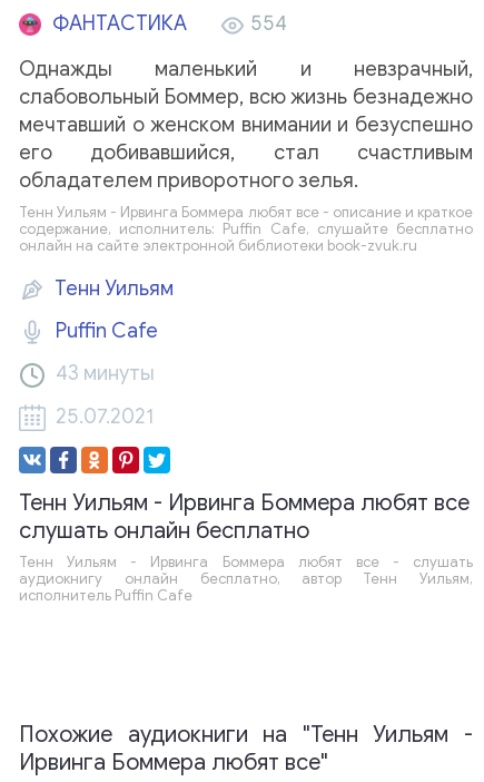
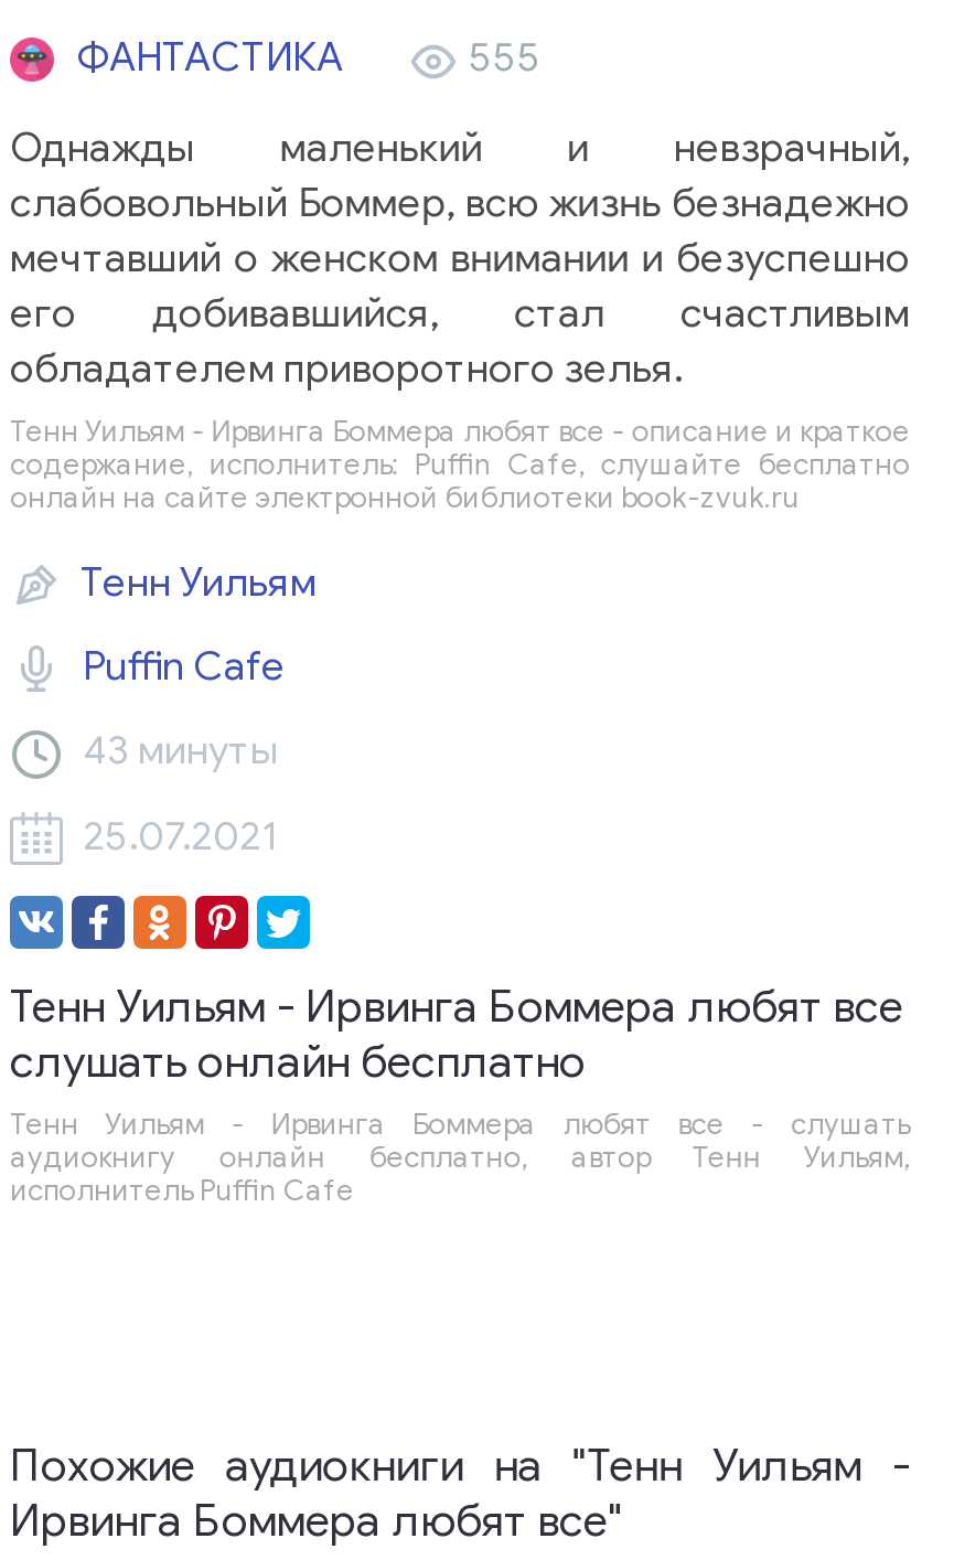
[246,11,287,36] 554 -> [460,33,542,82] 555

